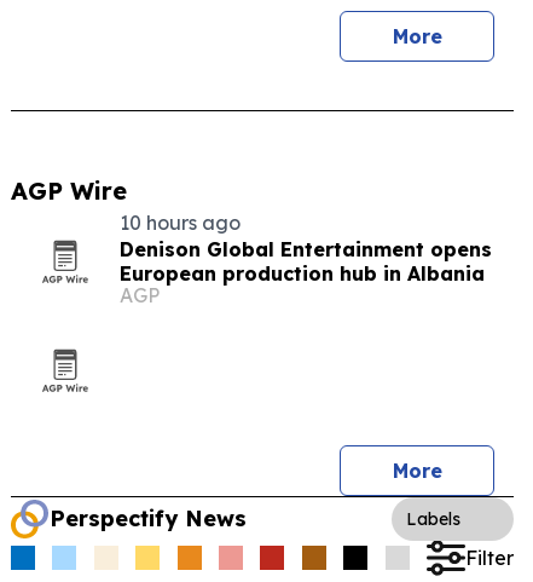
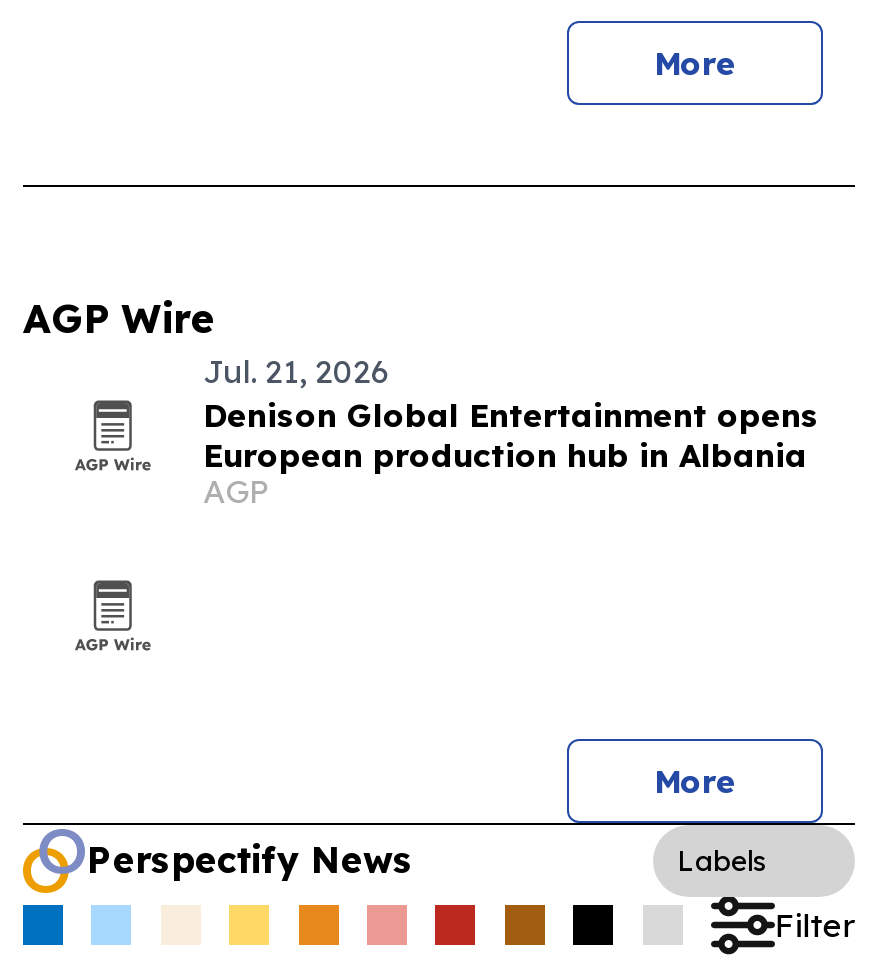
[120,211,241,235] 10 hours ago -> [203,351,389,391] Jul. 21, 2026

